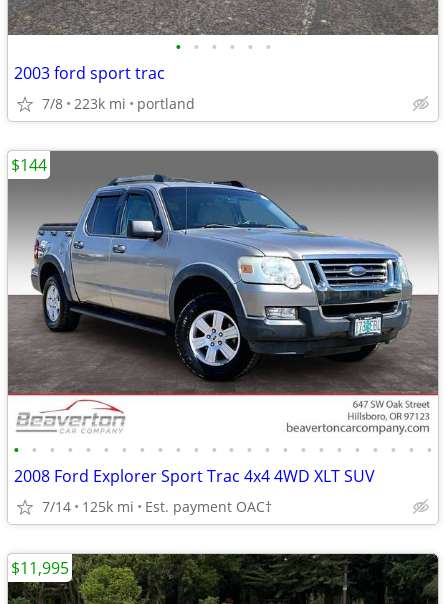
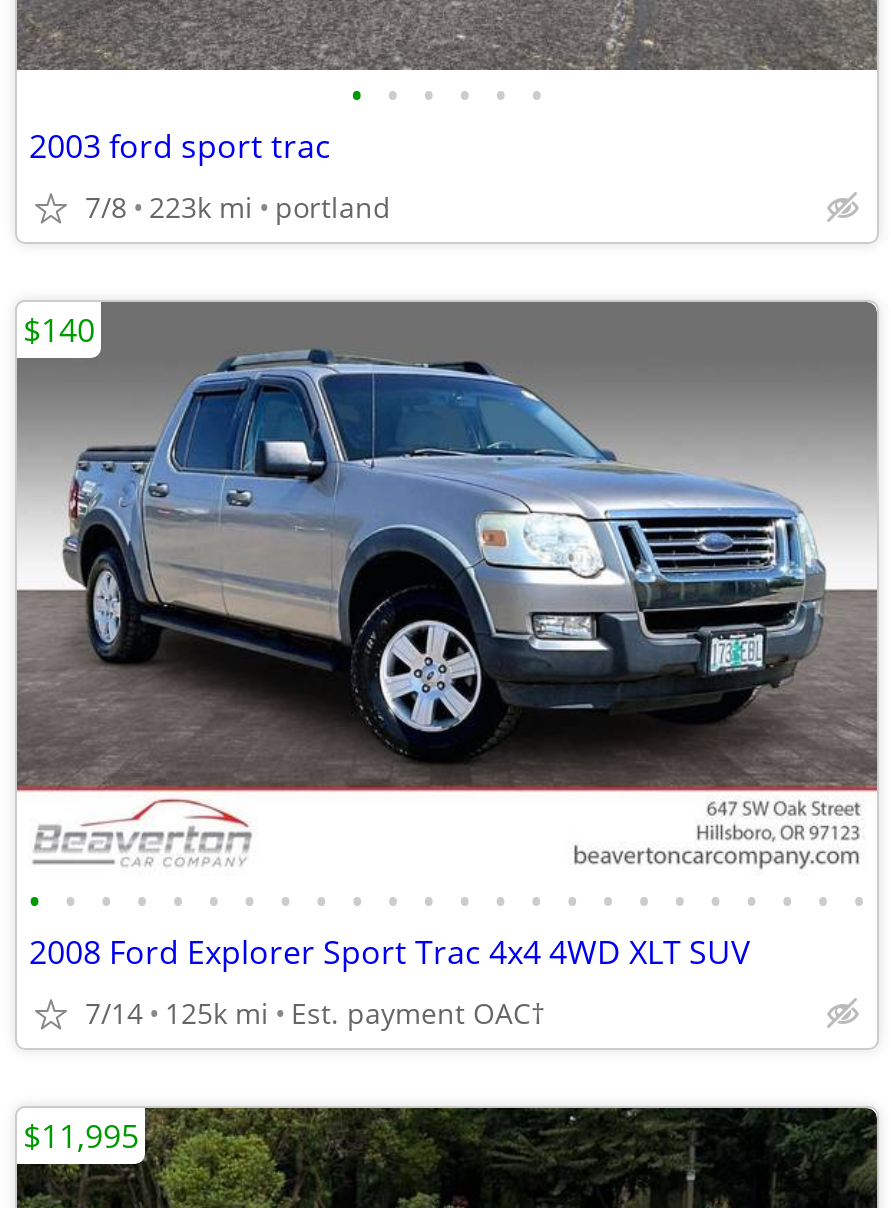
[11,154,47,176] $144 -> [23,308,95,352] $140

